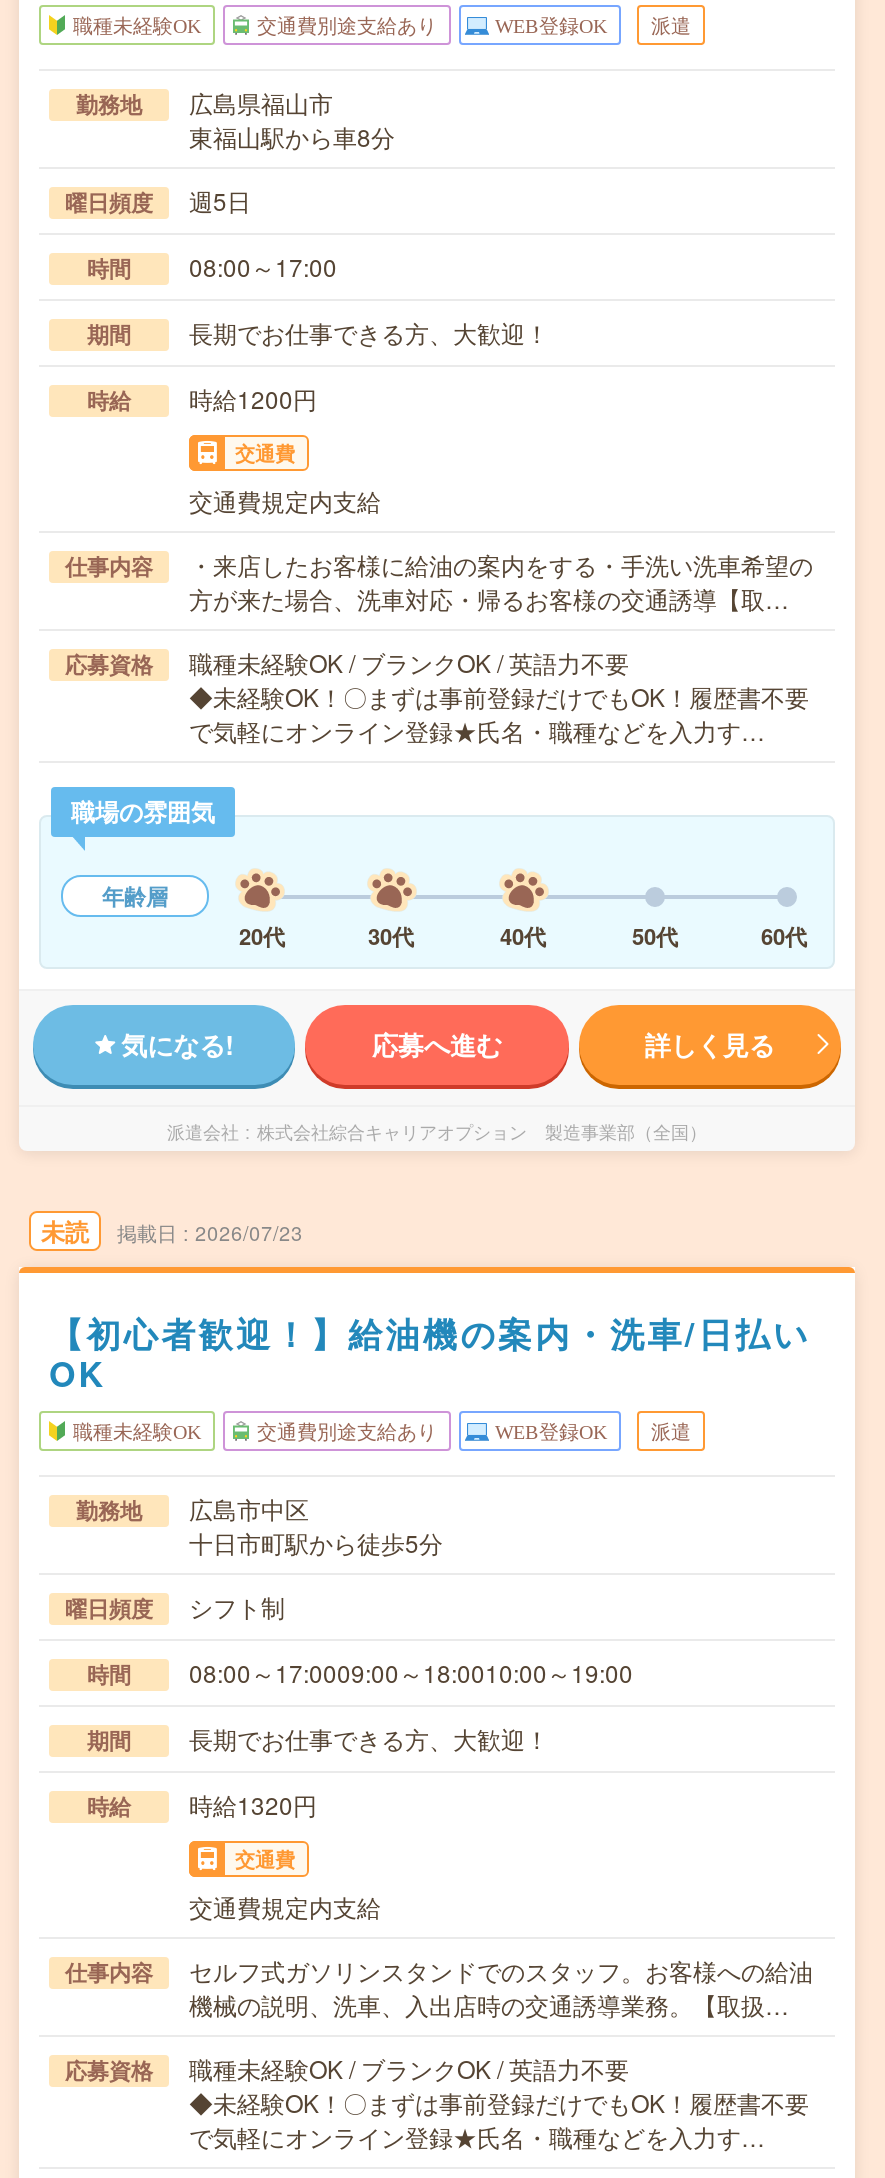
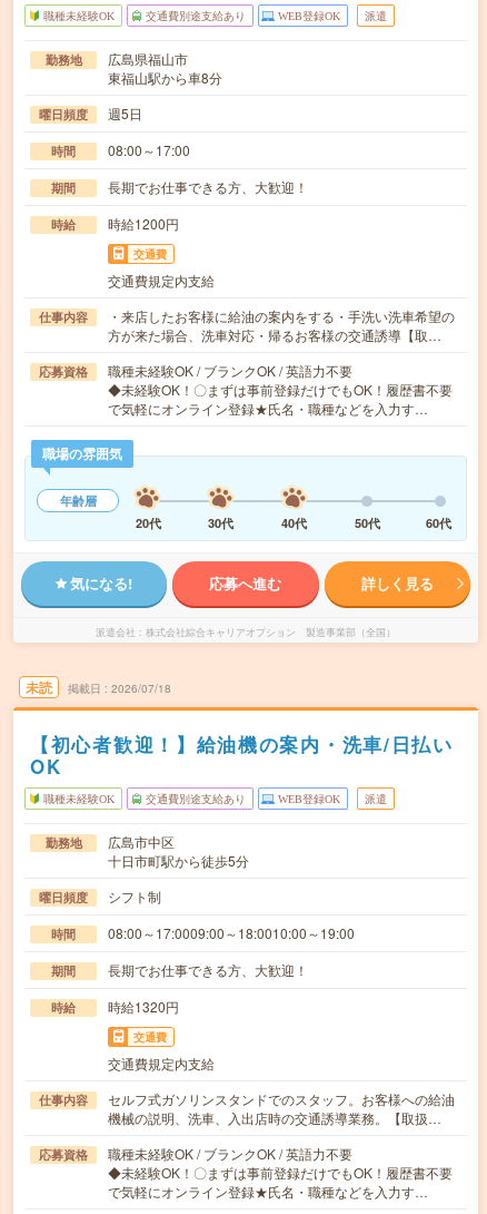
[195,1219,303,1247] 2026/07/23 -> [111,681,171,696] 2026/07/18

